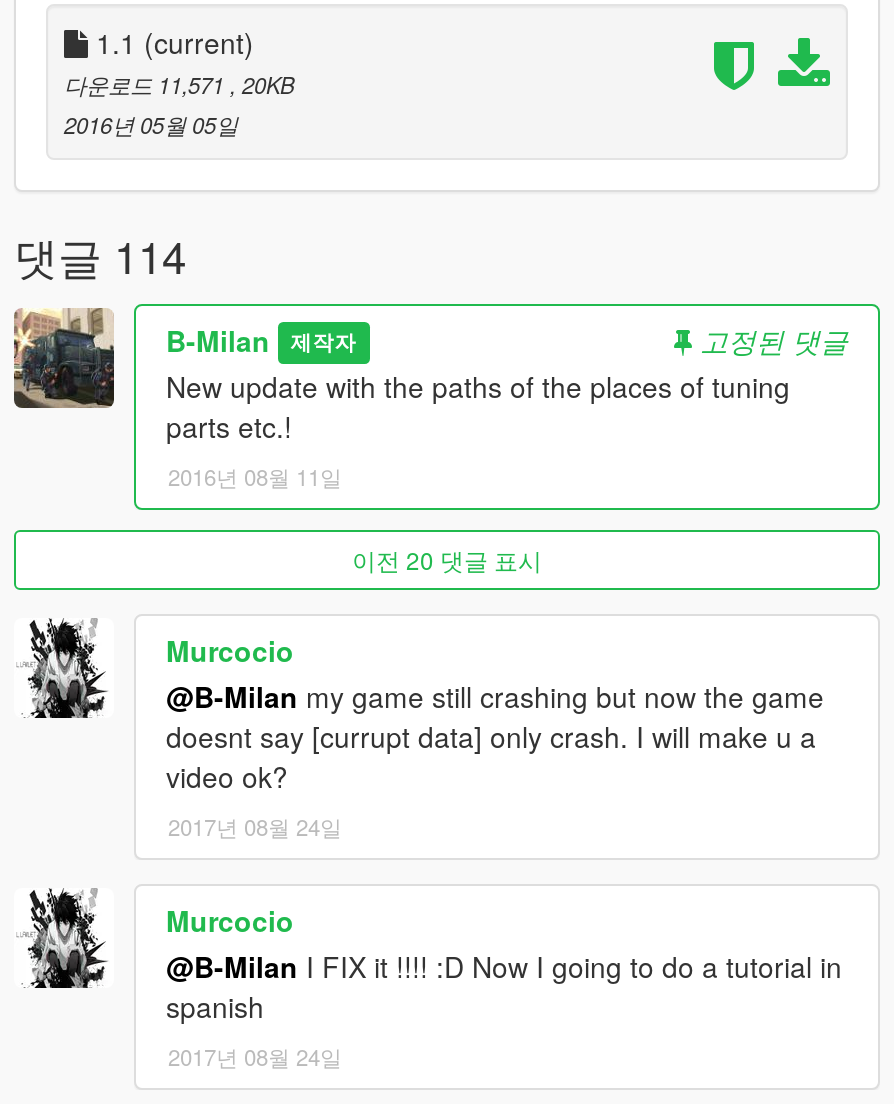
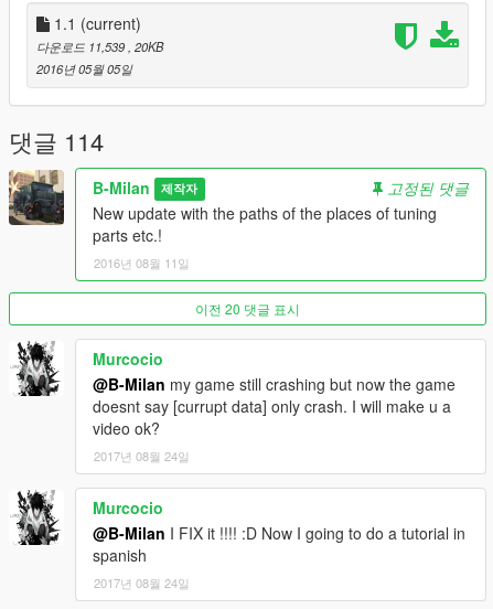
[64,67,294,99] 다운로드 11,571, 20KB -> [36,37,163,55] 다운로드 11,539, 20KB

